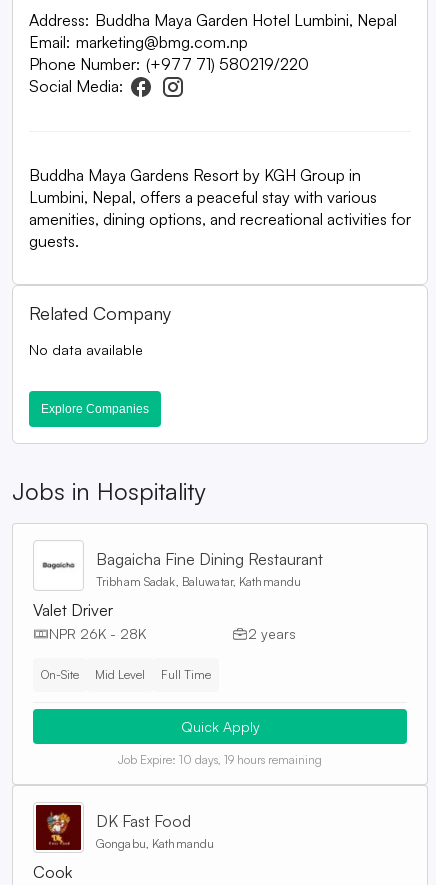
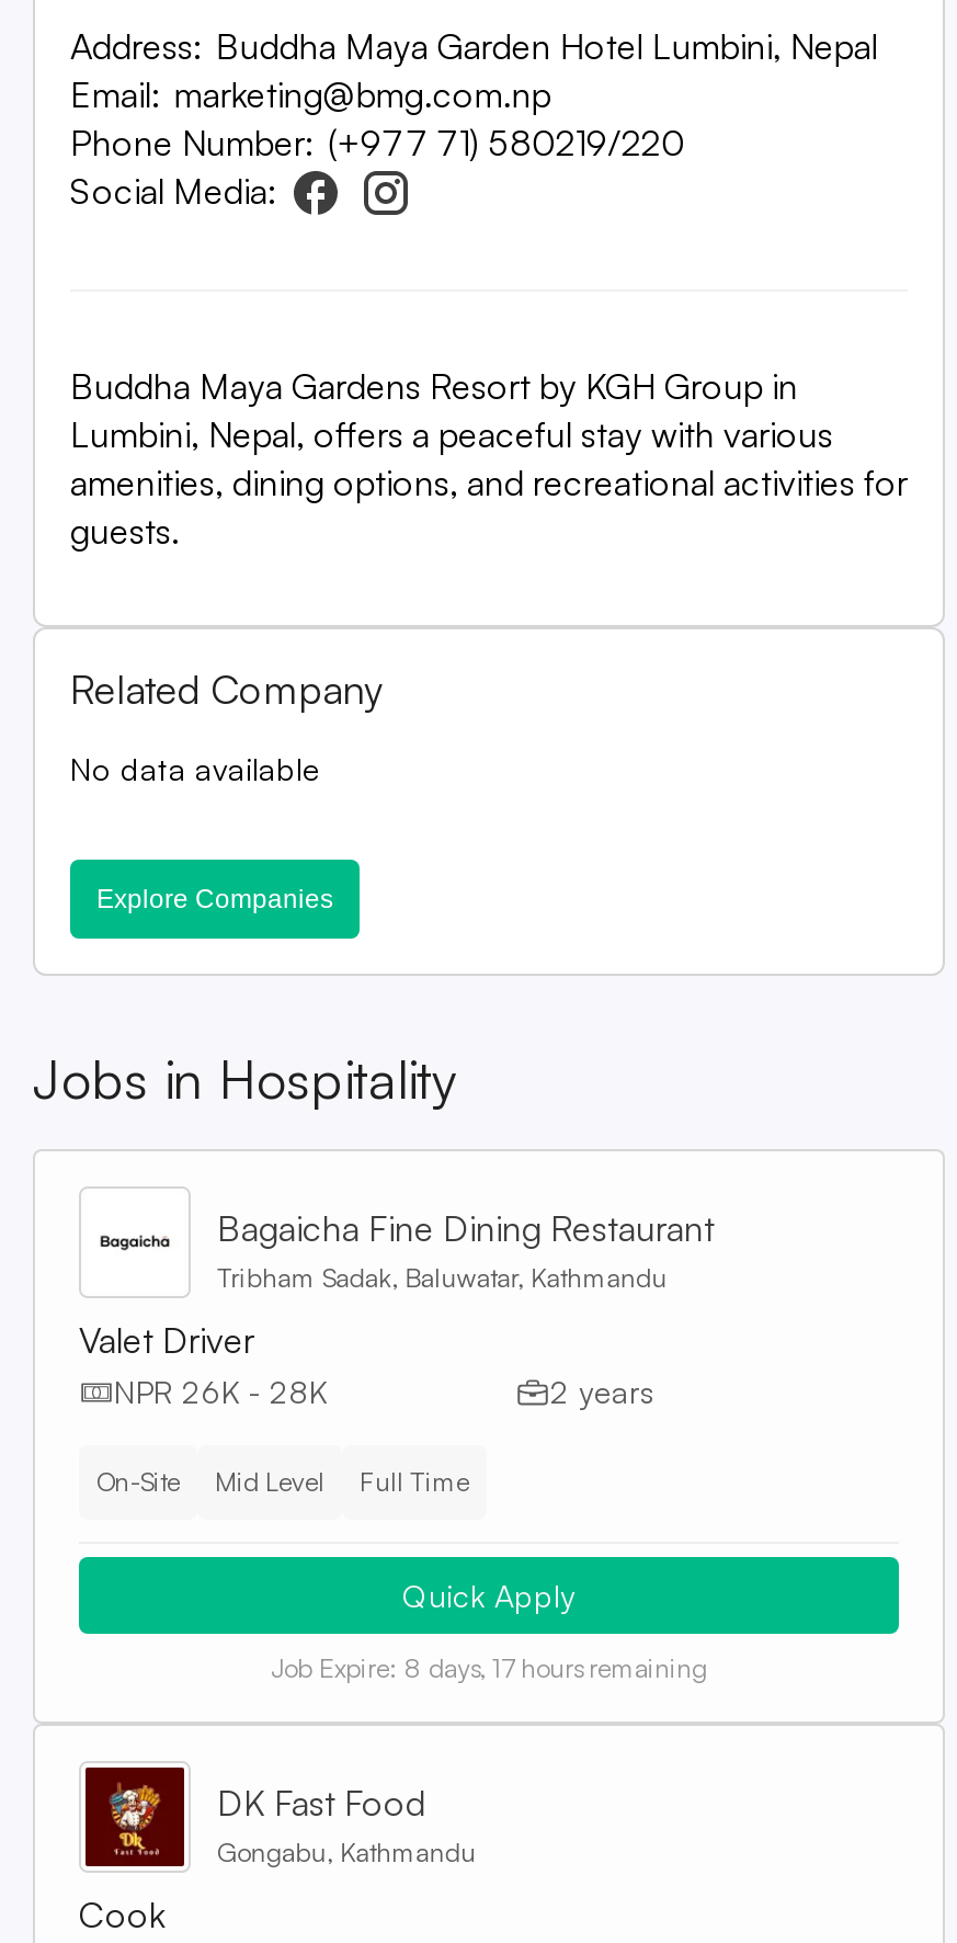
[118,752,322,767] Job Expire: 10 days, 19 hours remaining -> [271,1652,707,1685] Job Expire: 8 days, 17 hours remaining

